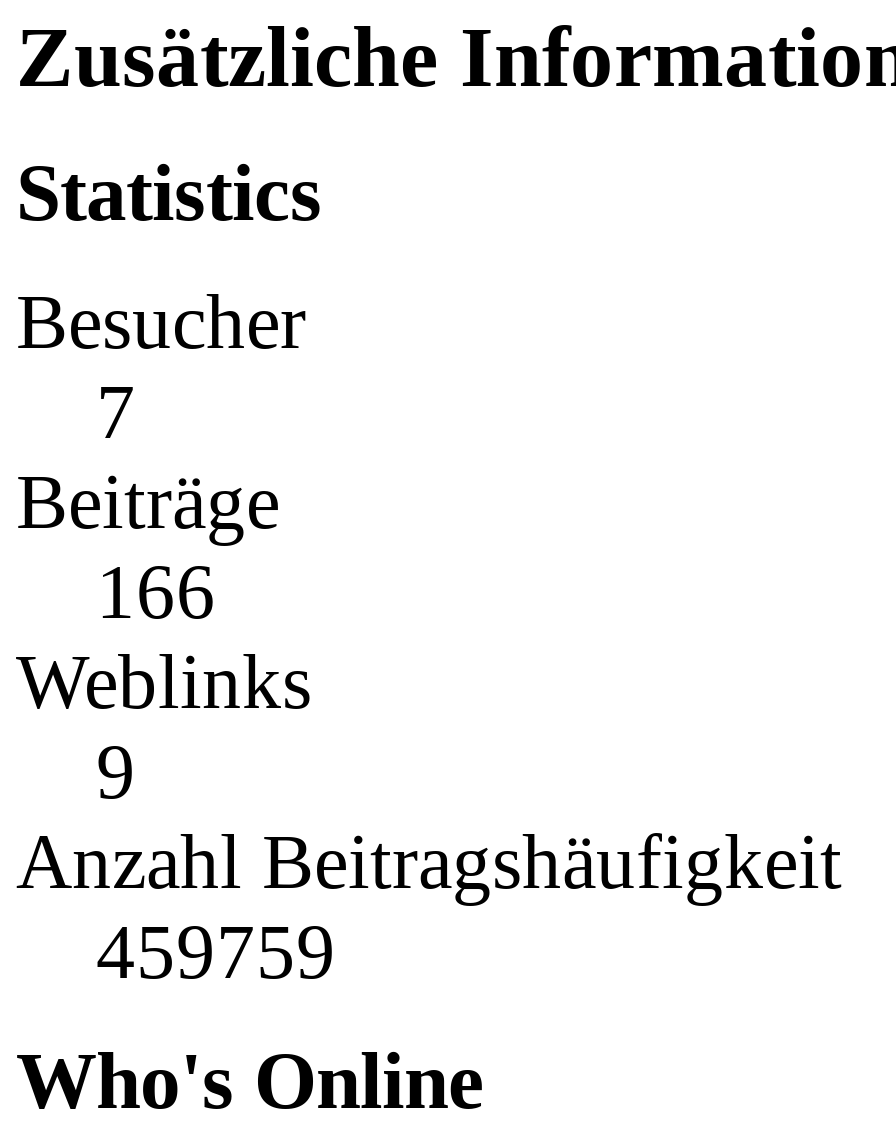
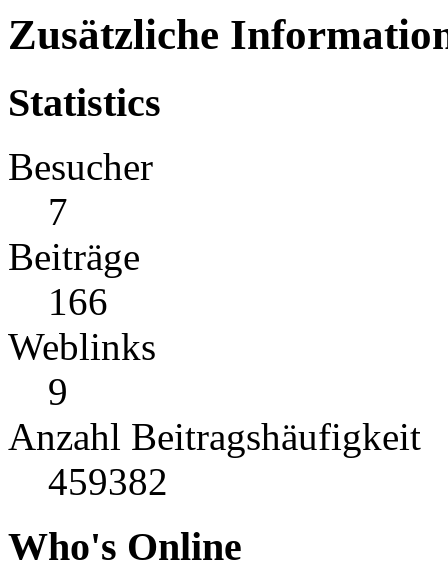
[96,909,336,995] 459759 -> [48,460,168,503] 459382

